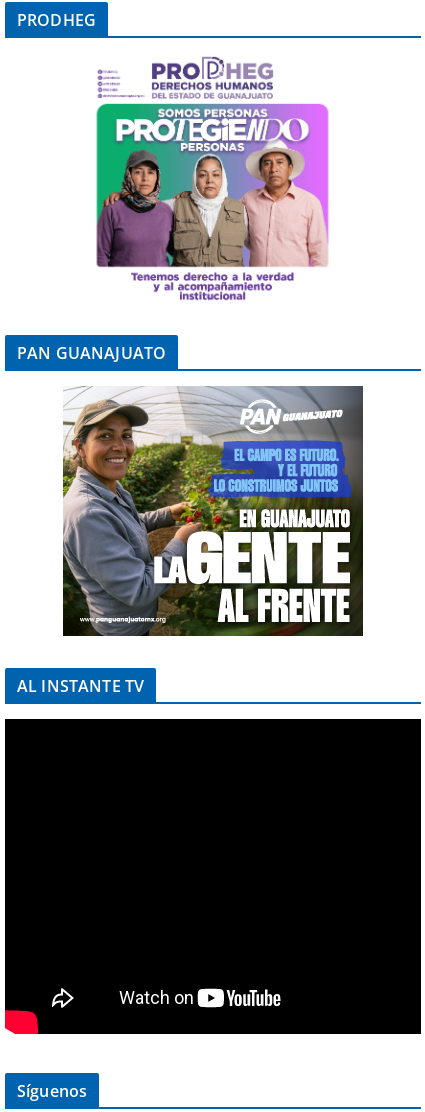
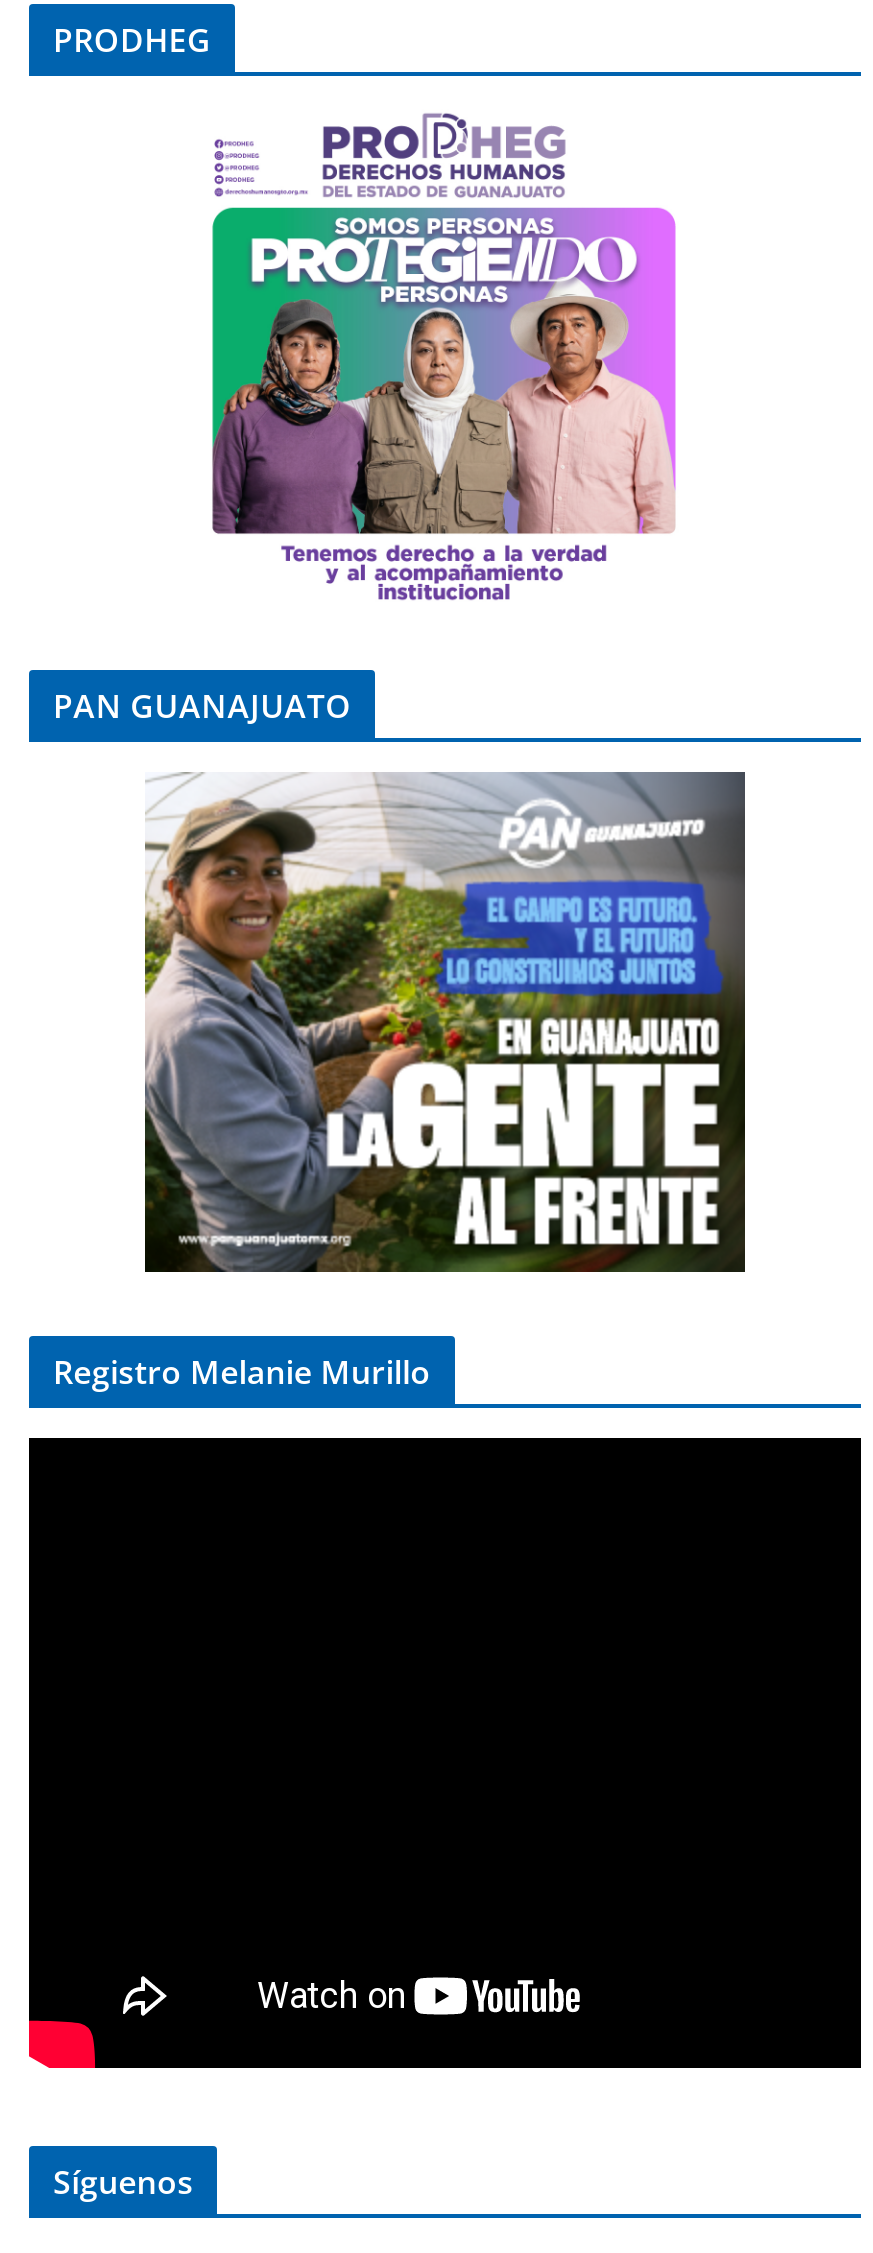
[17,675,144,697] AL INSTANTE TV -> [53,1351,431,1395] Registro Melanie Murillo

